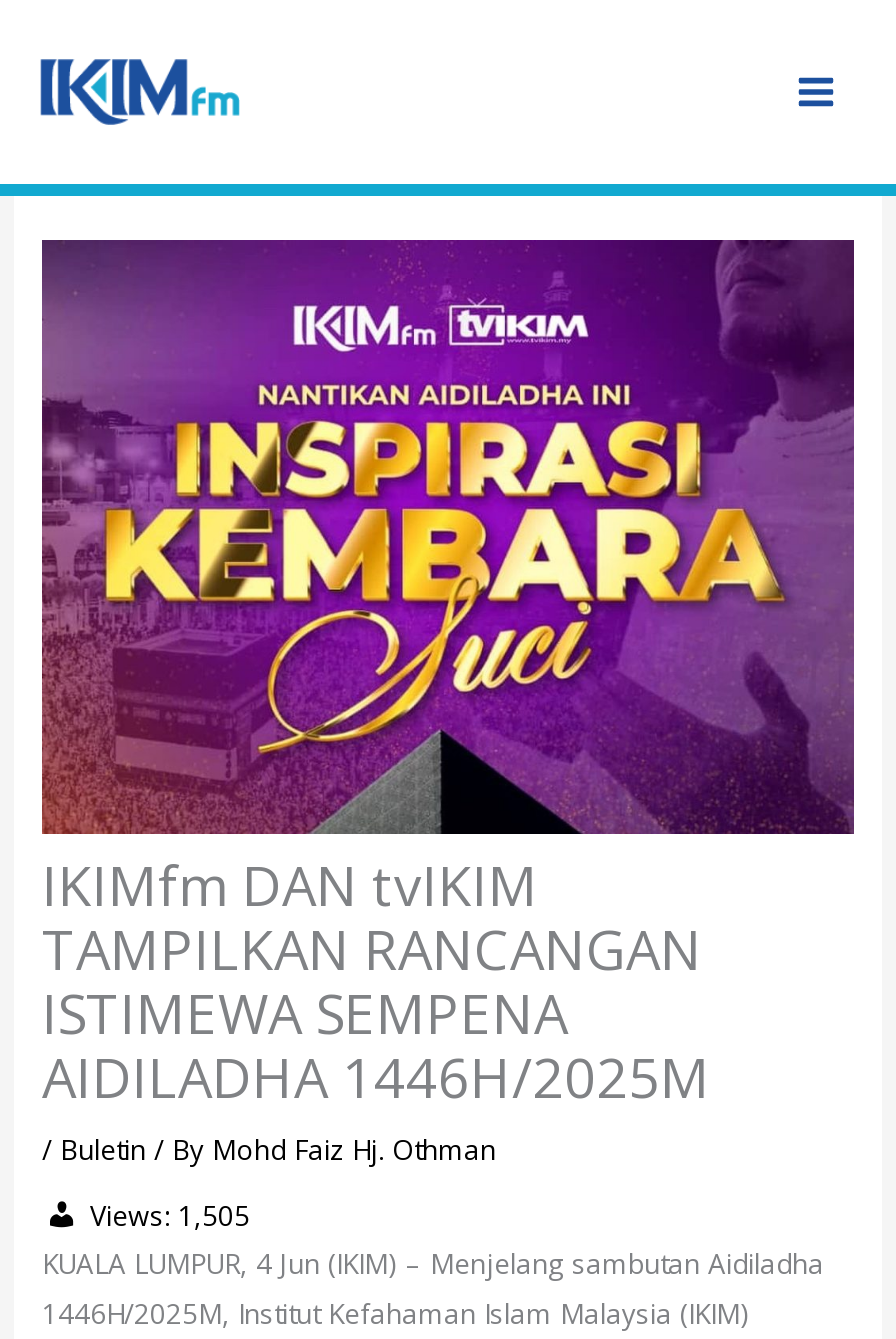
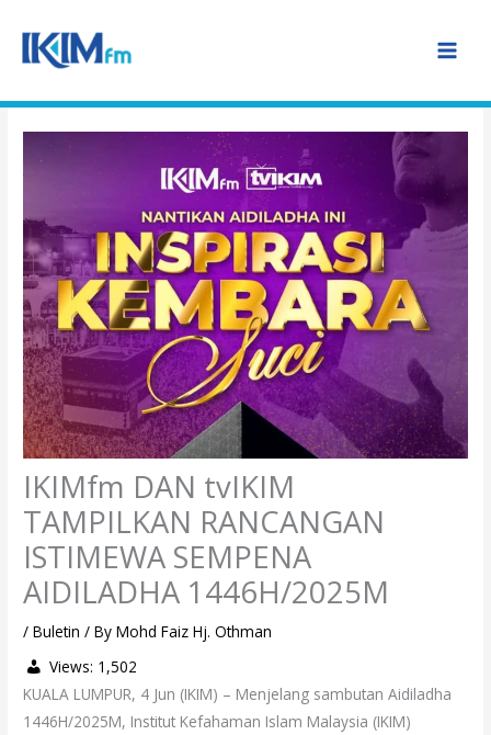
[90,1196,250,1234] Views: 1,505 -> [49,656,137,677] Views: 1,502

